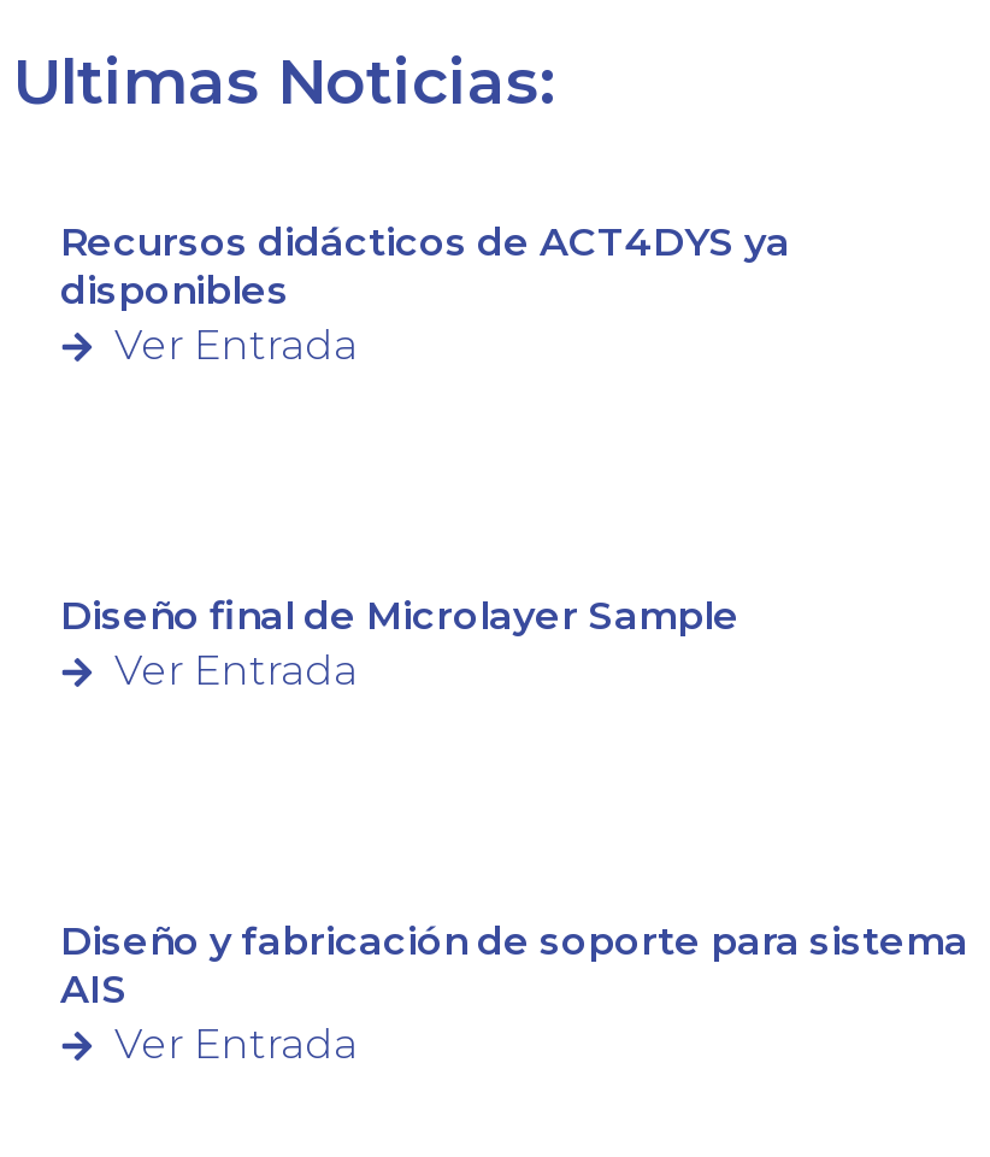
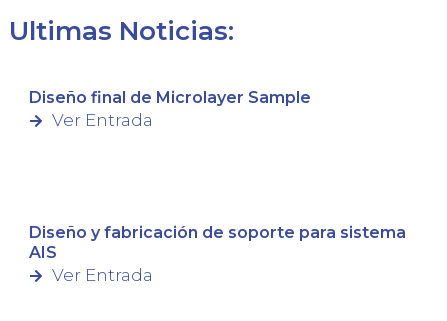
[60,220,790,370] Recursos didácticos de ACT4DYS ya | disponibles | Ver Entrada -> none

